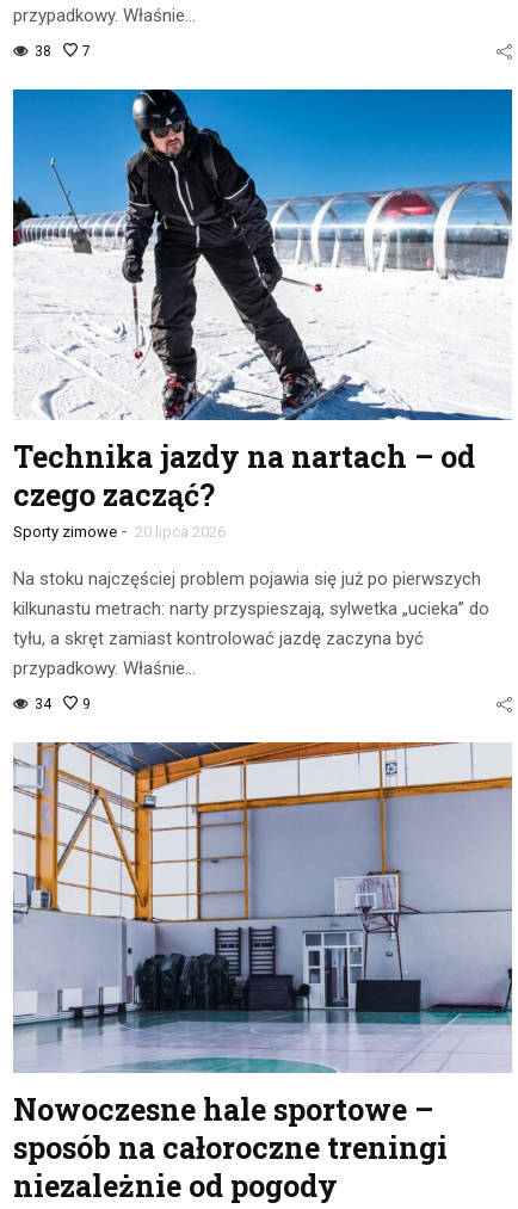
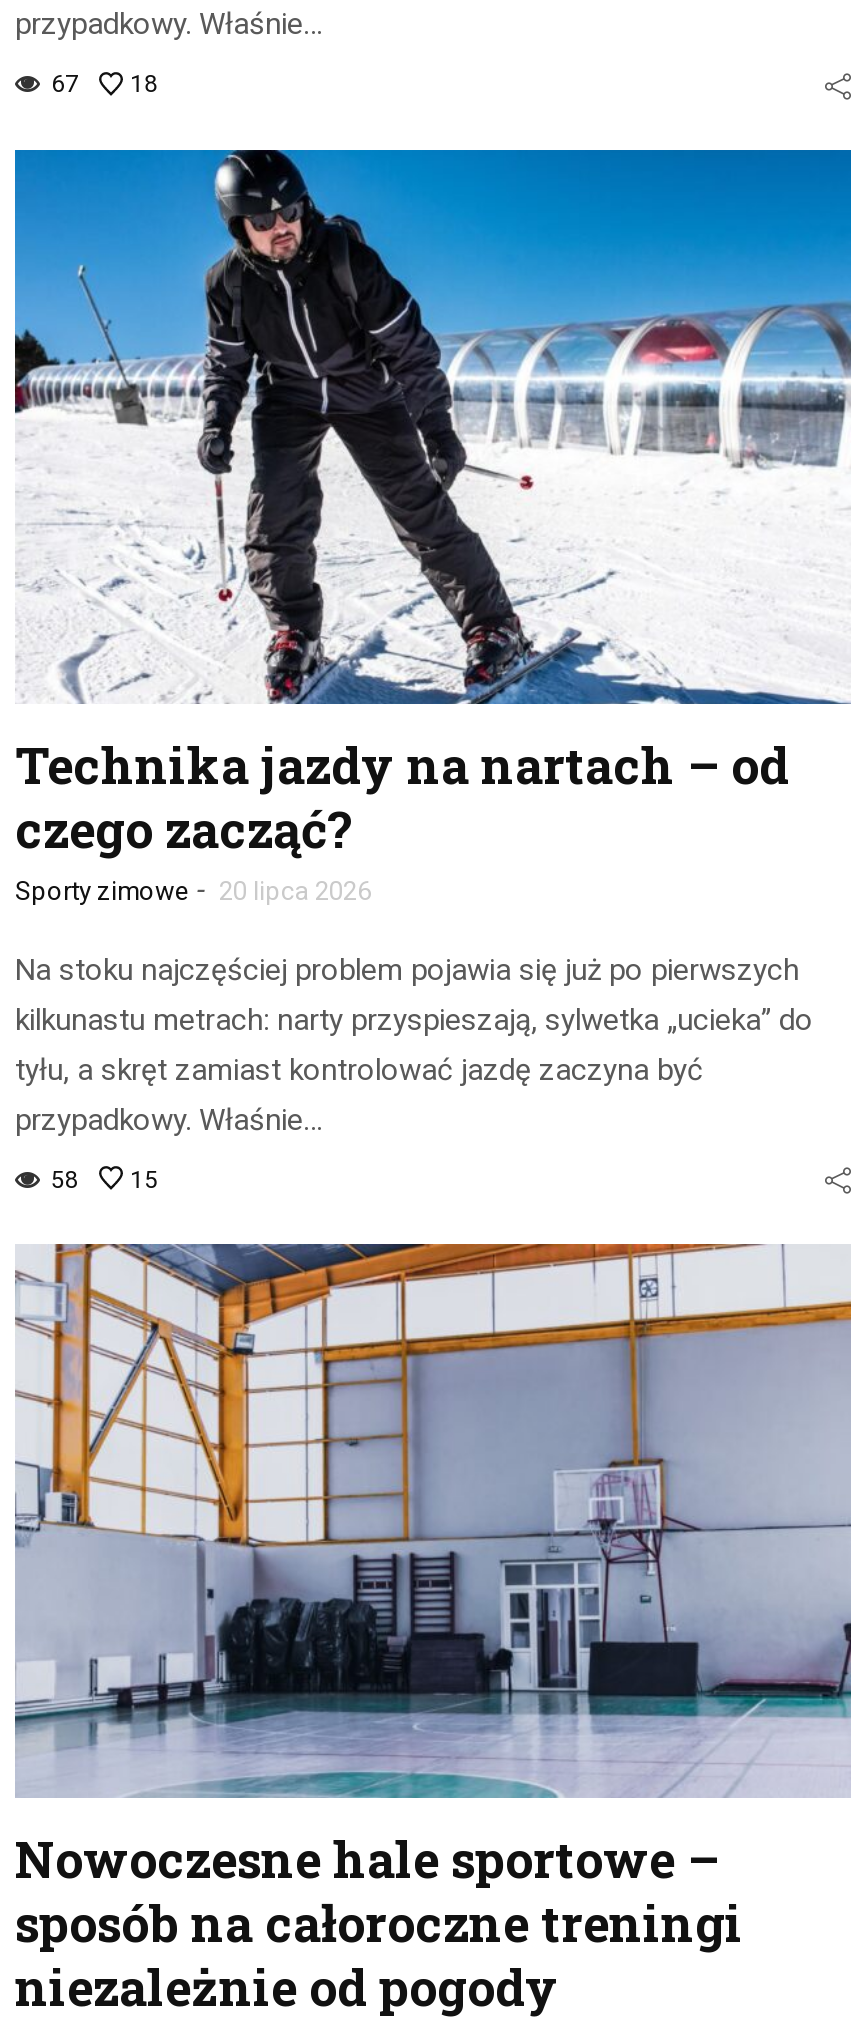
[35,42,51,59] 38 -> [51,71,79,99] 67
[82,42,90,59] 7 -> [131,71,159,99] 18
[35,695,51,712] 34 -> [51,1165,79,1193] 58
[82,695,90,712] 9 -> [131,1165,159,1193] 15

